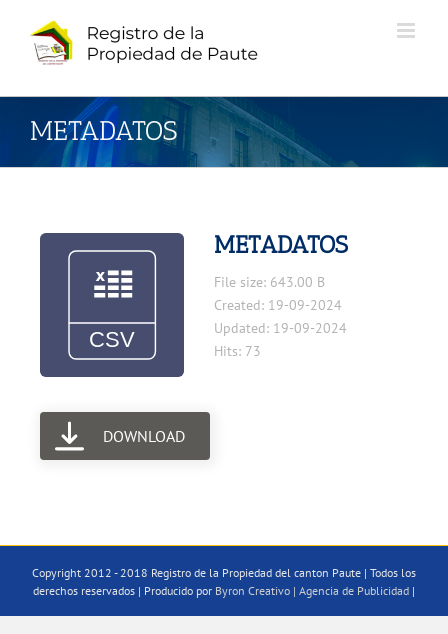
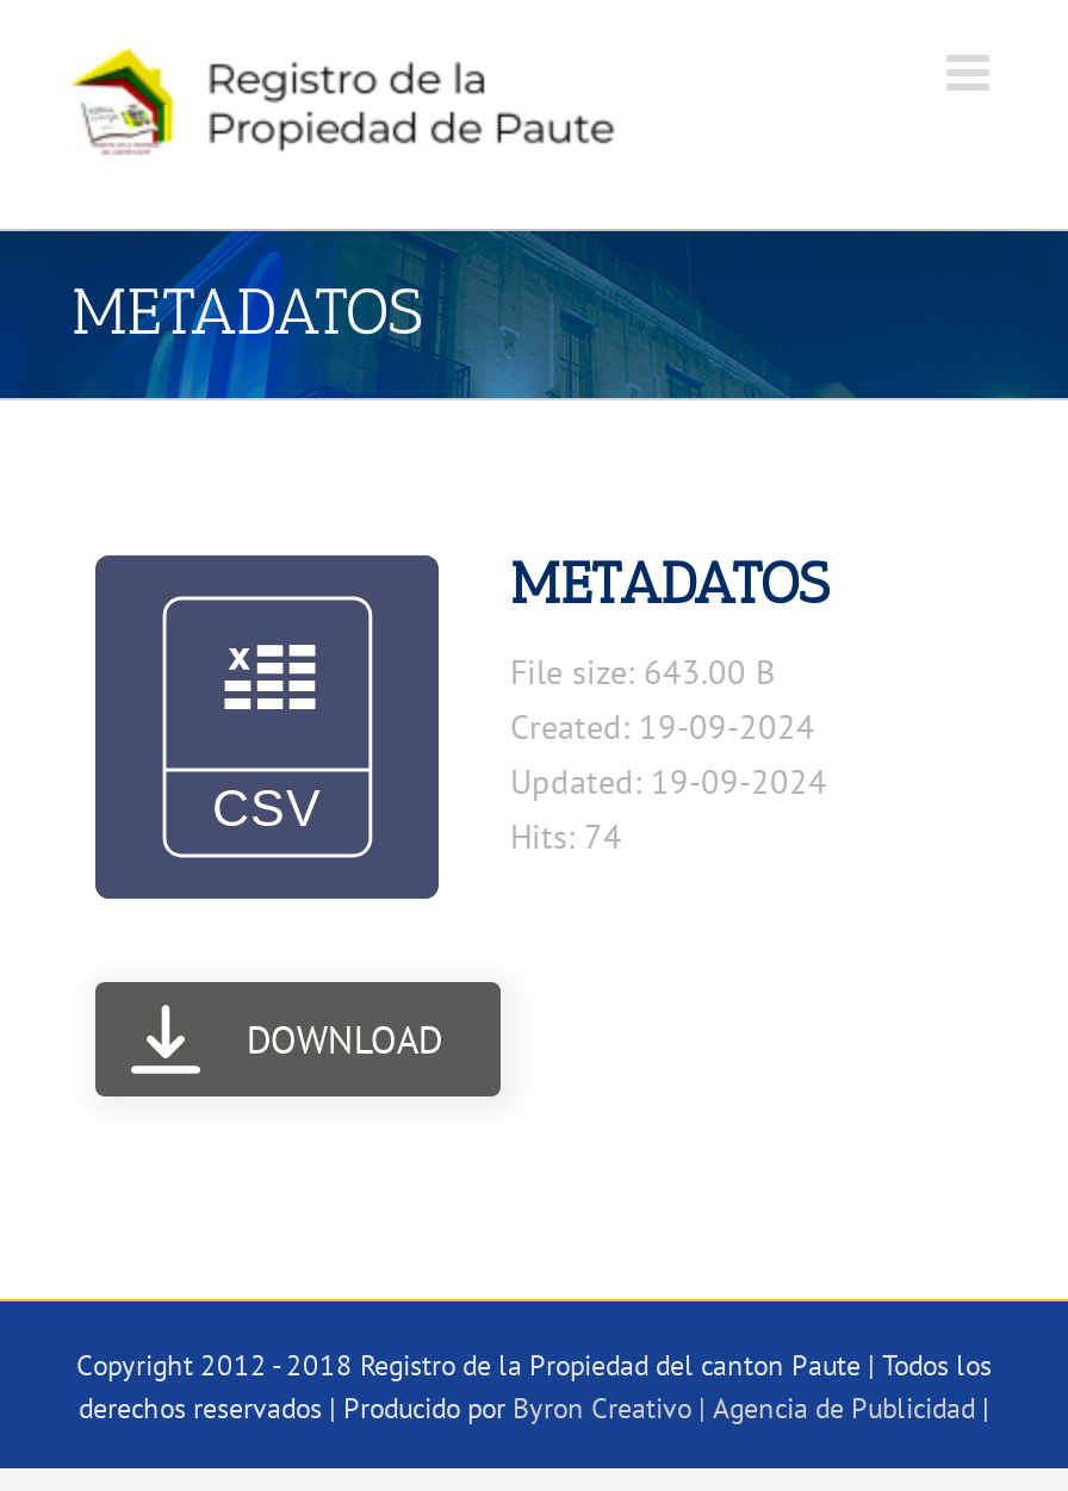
[214,342,261,360] Hits: 73 -> [510,815,622,858] Hits: 74

